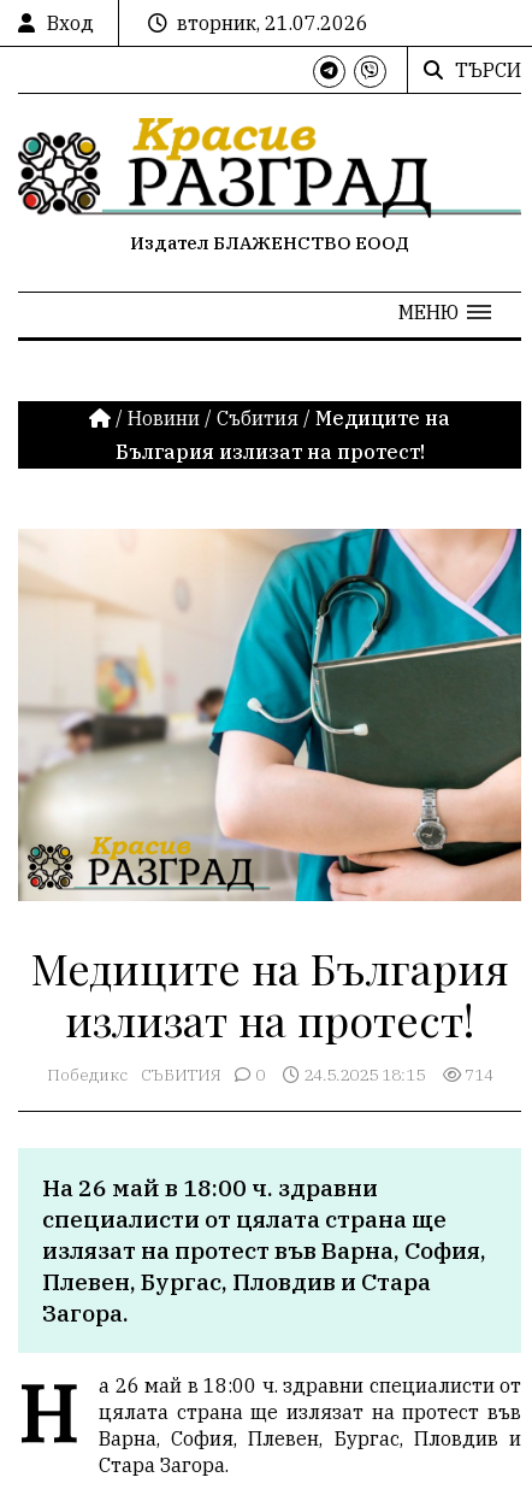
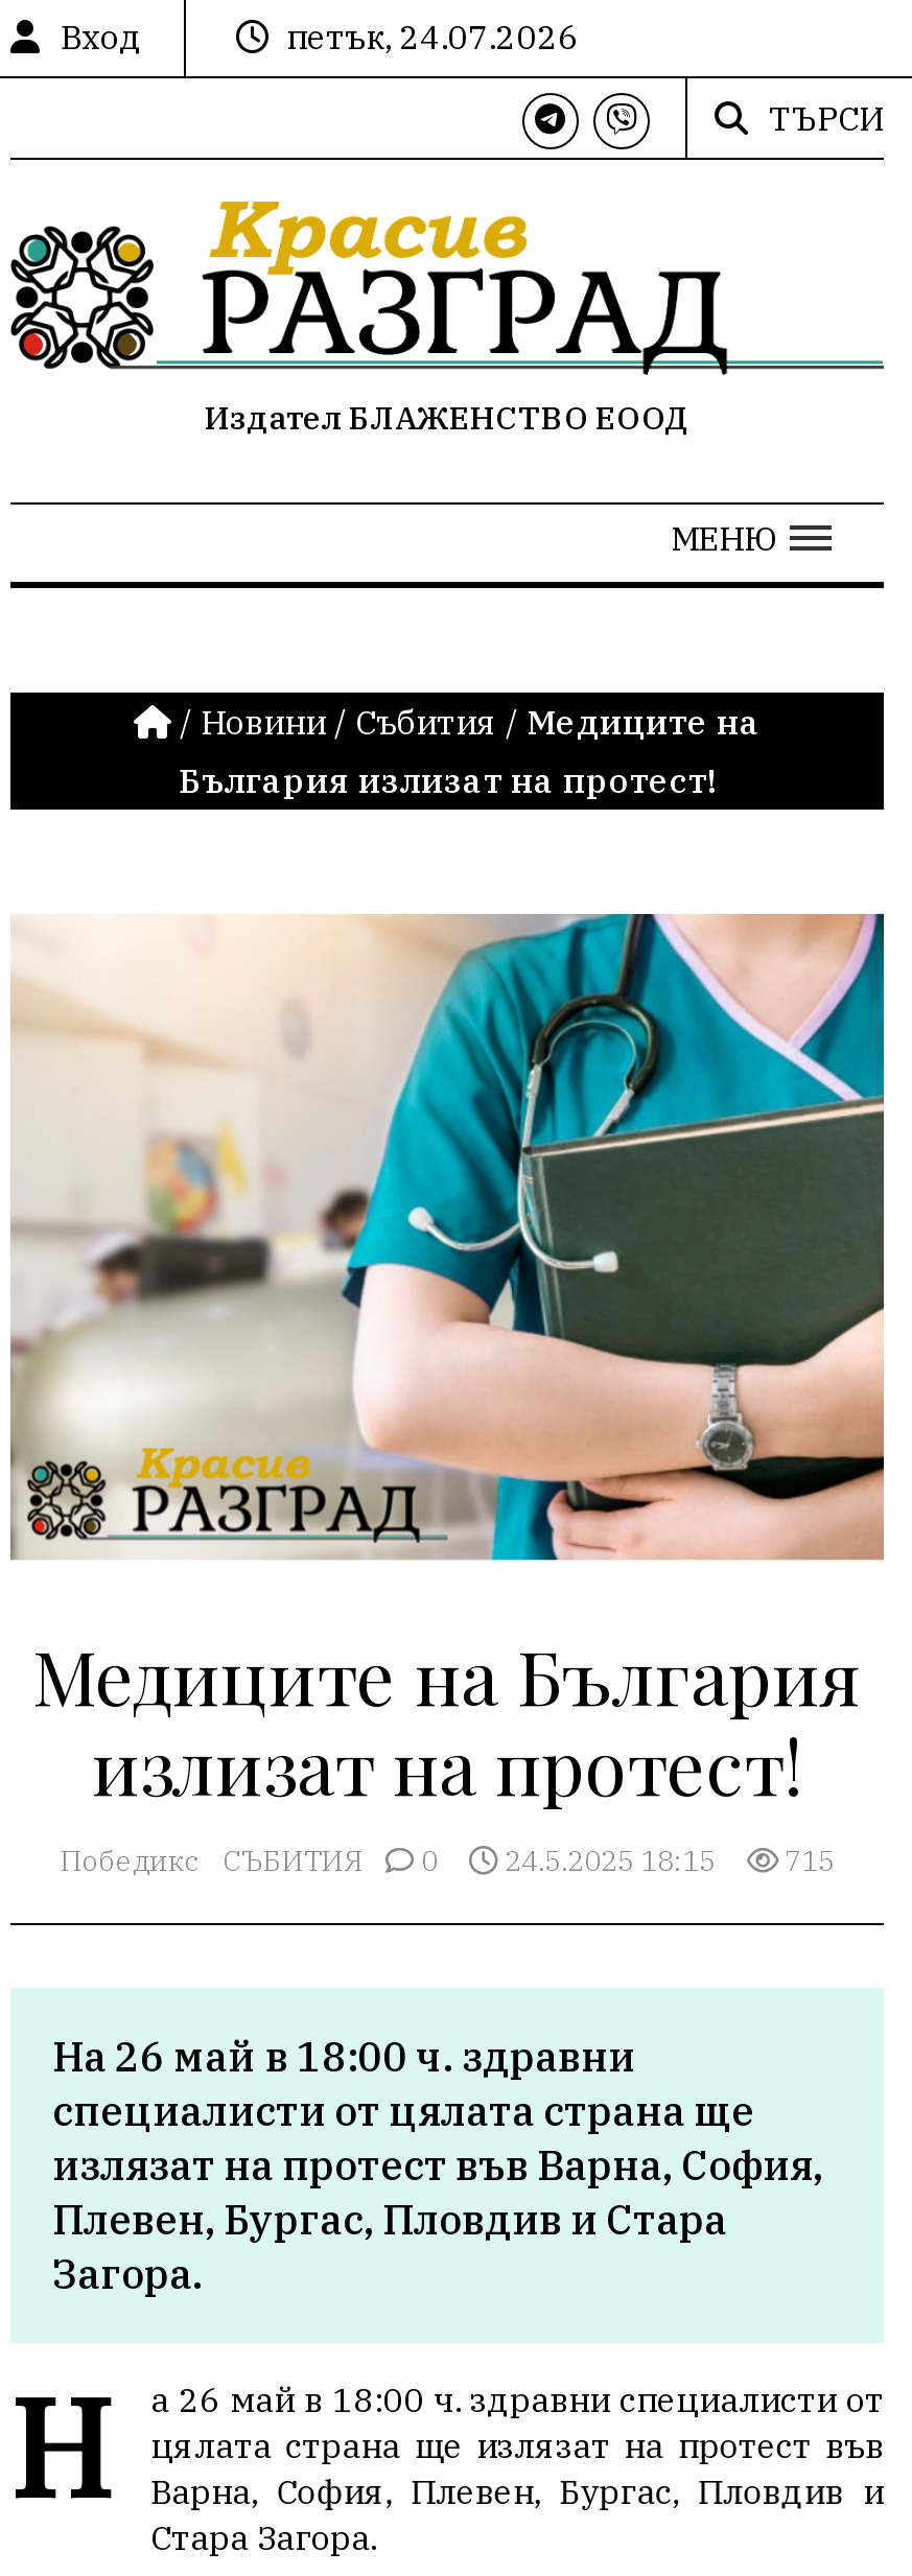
[177,11,368,35] вторник, 21.07.2026 -> [286,16,579,57] петък, 24.07.2026
[46,1064,493,1086] Победикс СЪБИТИЯ 0 24.5.2025 18:15 714 -> [60,1842,835,1879] Победикс СЪБИТИЯ 0 24.5.2025 18:15 715

